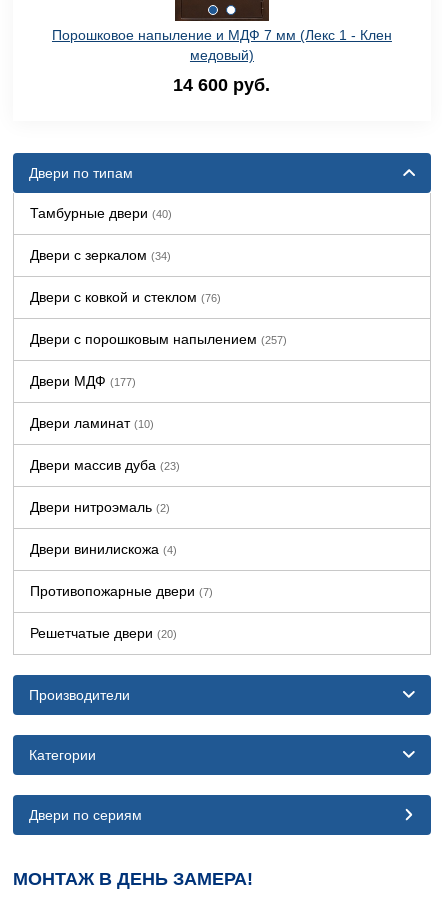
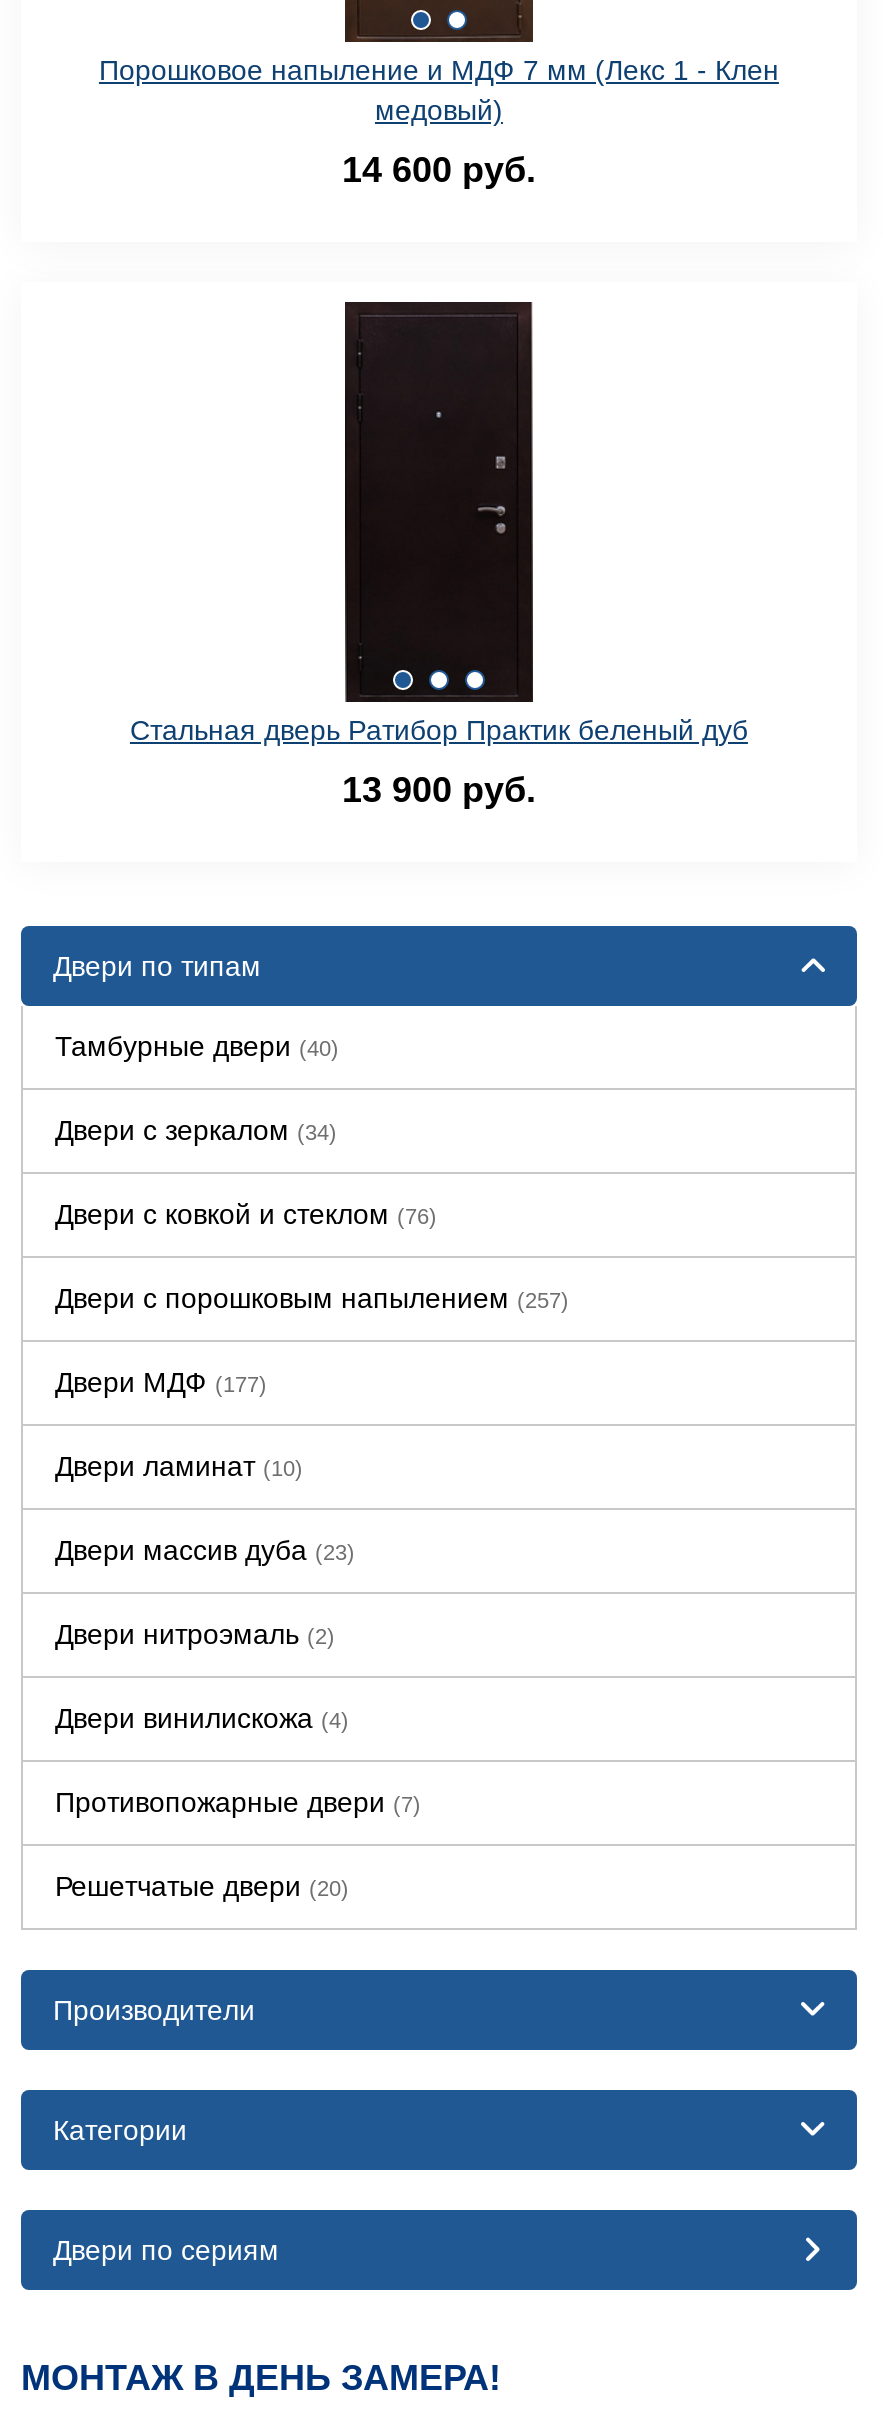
none -> [130,300,748,810] [image] | Стальная дверь Ратибор Практик беленый дуб | 13 900 руб.

